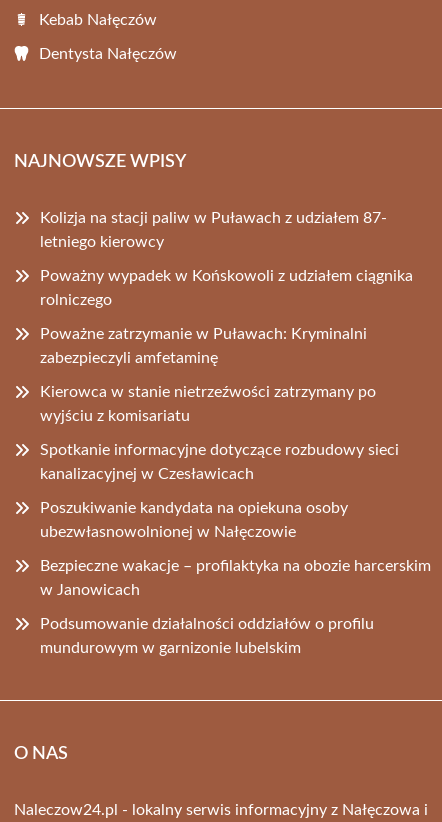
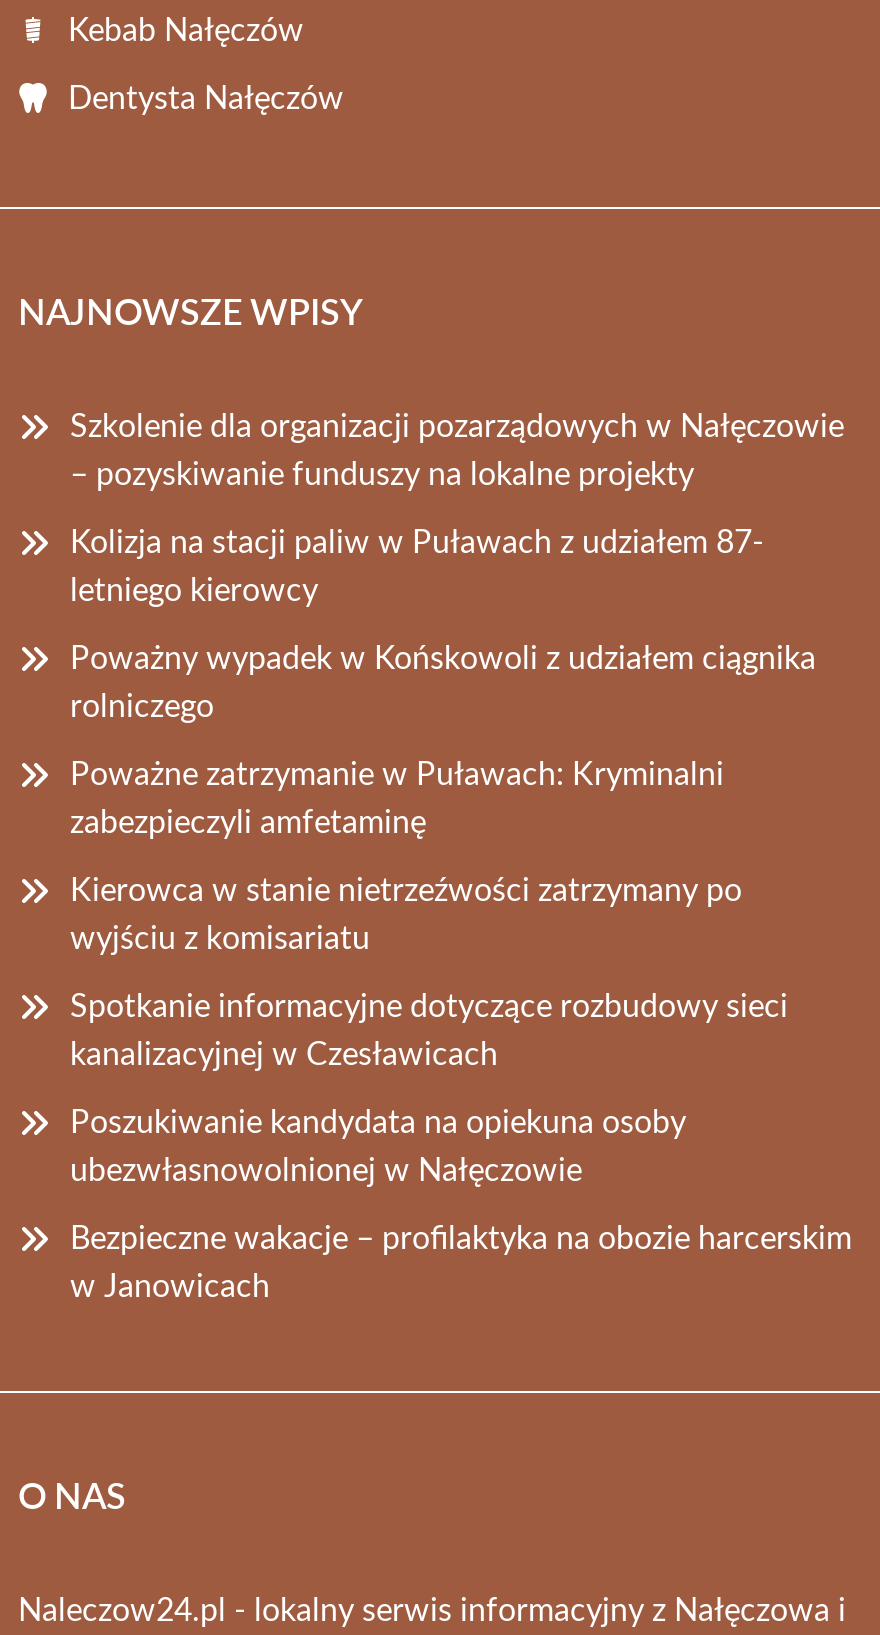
none -> [70,411,844,491] Szkolenie dla organizacji pozarządowych w Nałęczowie | – pozyskiwanie funduszy na lokalne projekty
moved [40,210,431,598] -> [70,527,852,1303]: Kolizja na stacji paliw w Puławach z udziałem 87- | letniego kierowcy | Poważny wypadek w Końskowoli z udziałem ciągnika | ... | Bezpieczne wakacje – profilaktyka na obozie harcerskim | w Janowicach
[40,616,374,656] Podsumowanie działalności oddziałów o profilu | mundurowym w garnizonie lubelskim -> none

